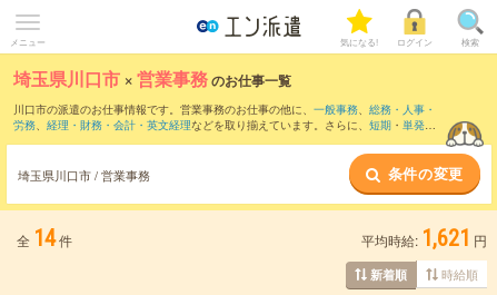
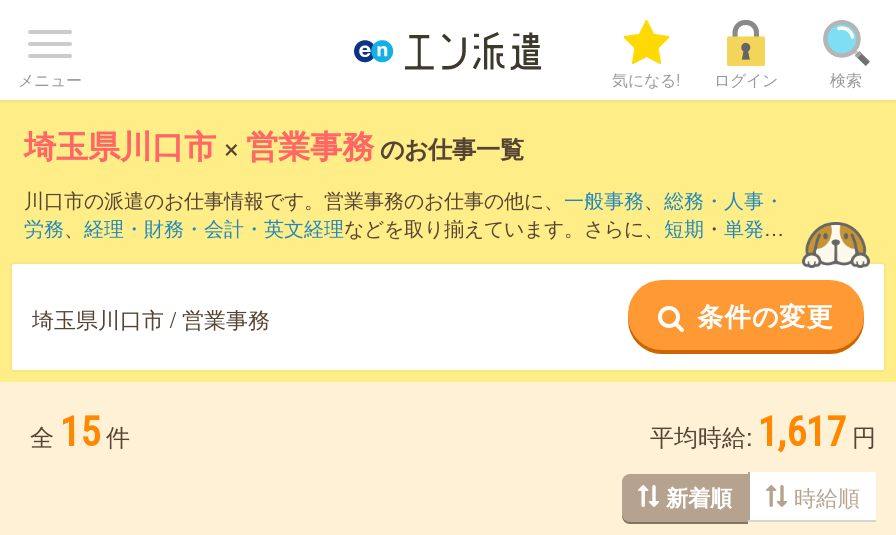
[17,225,72,252] 全 14 件 -> [30,408,130,456] 全 15 件
[361,225,487,252] 平均時給: 1,621 円 -> [650,408,876,456] 平均時給: 1,617 円

